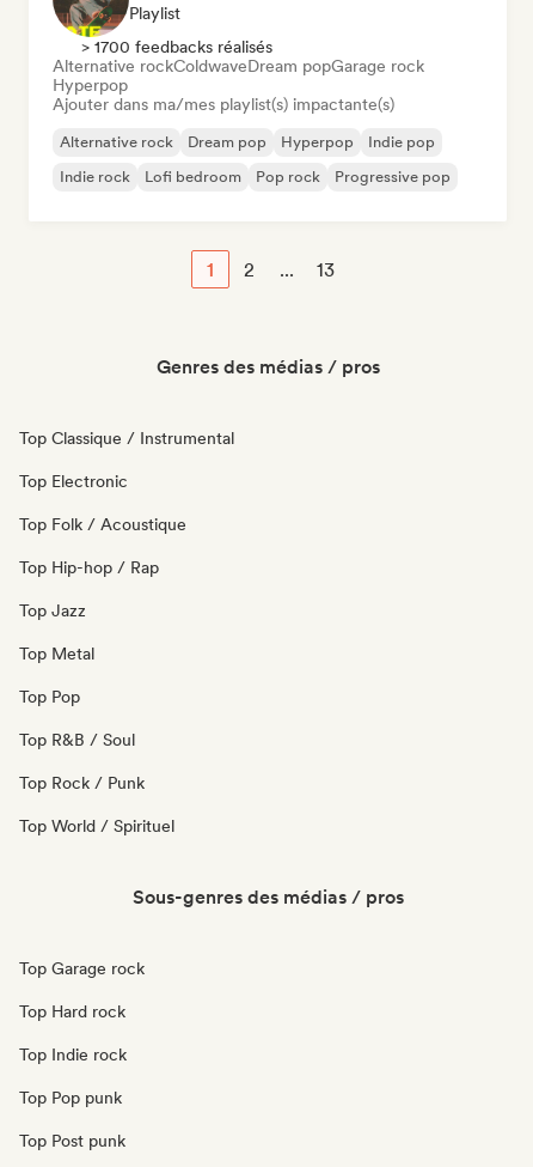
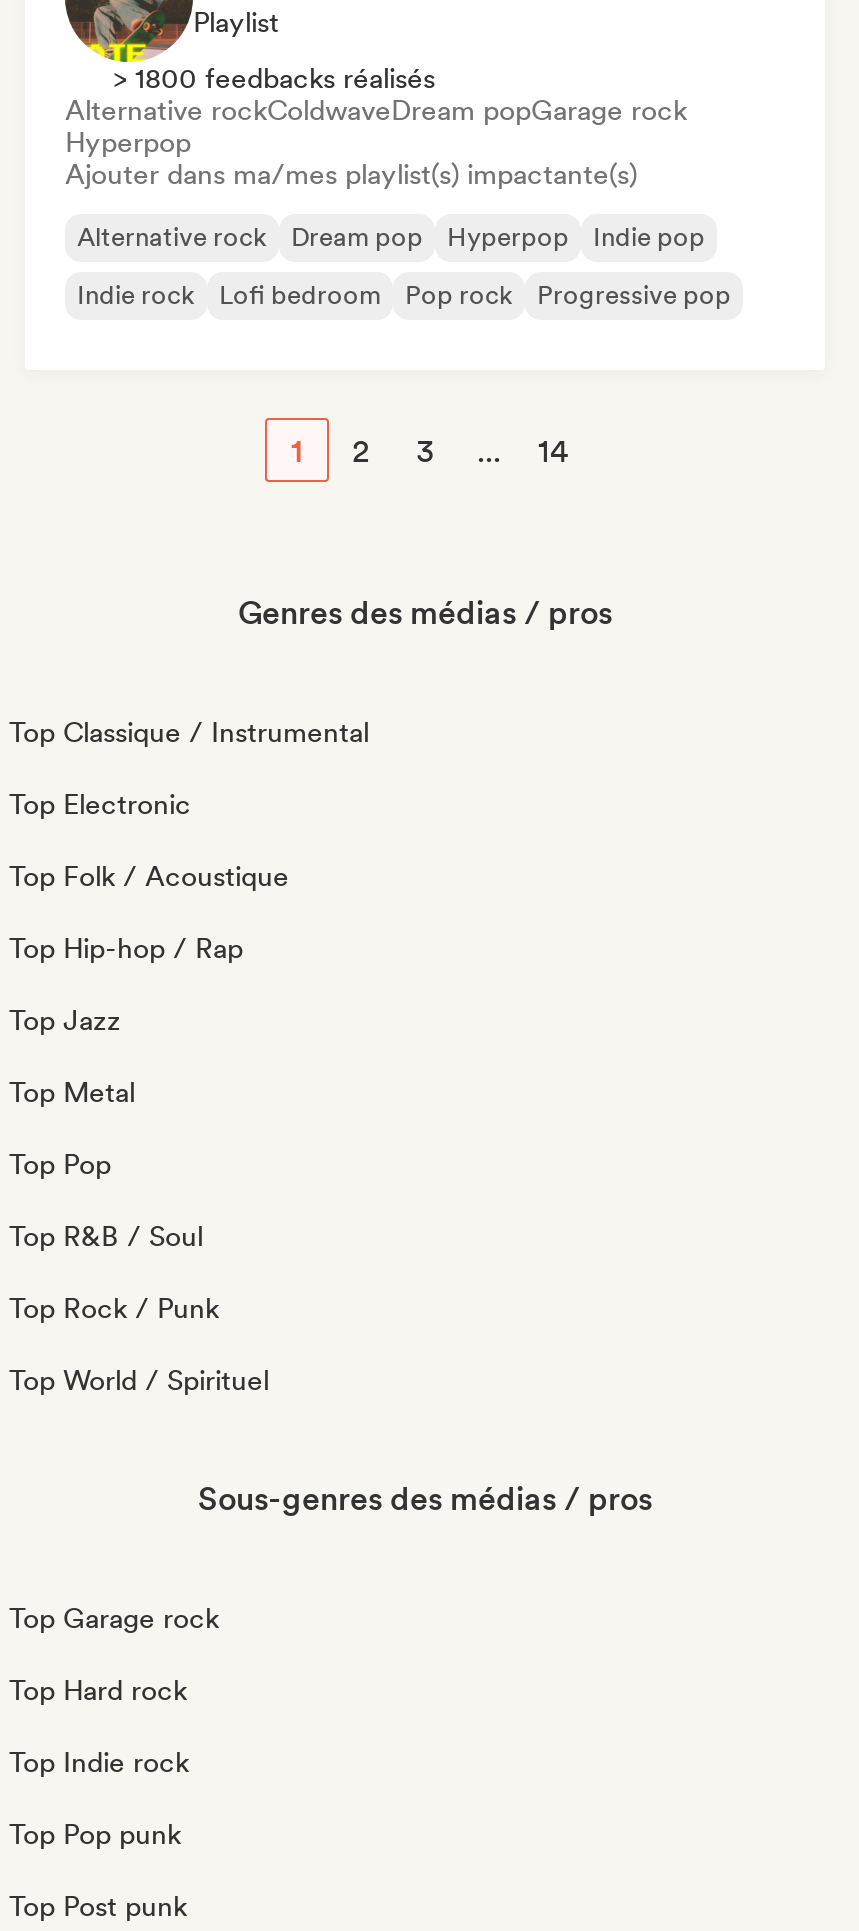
[81,37,272,56] > 1700 feedbacks réalisés -> [113,62,435,94] > 1800 feedbacks réalisés
[316,258,334,281] 13 -> [538,431,568,469] 14
none -> [416,431,434,469] 3

